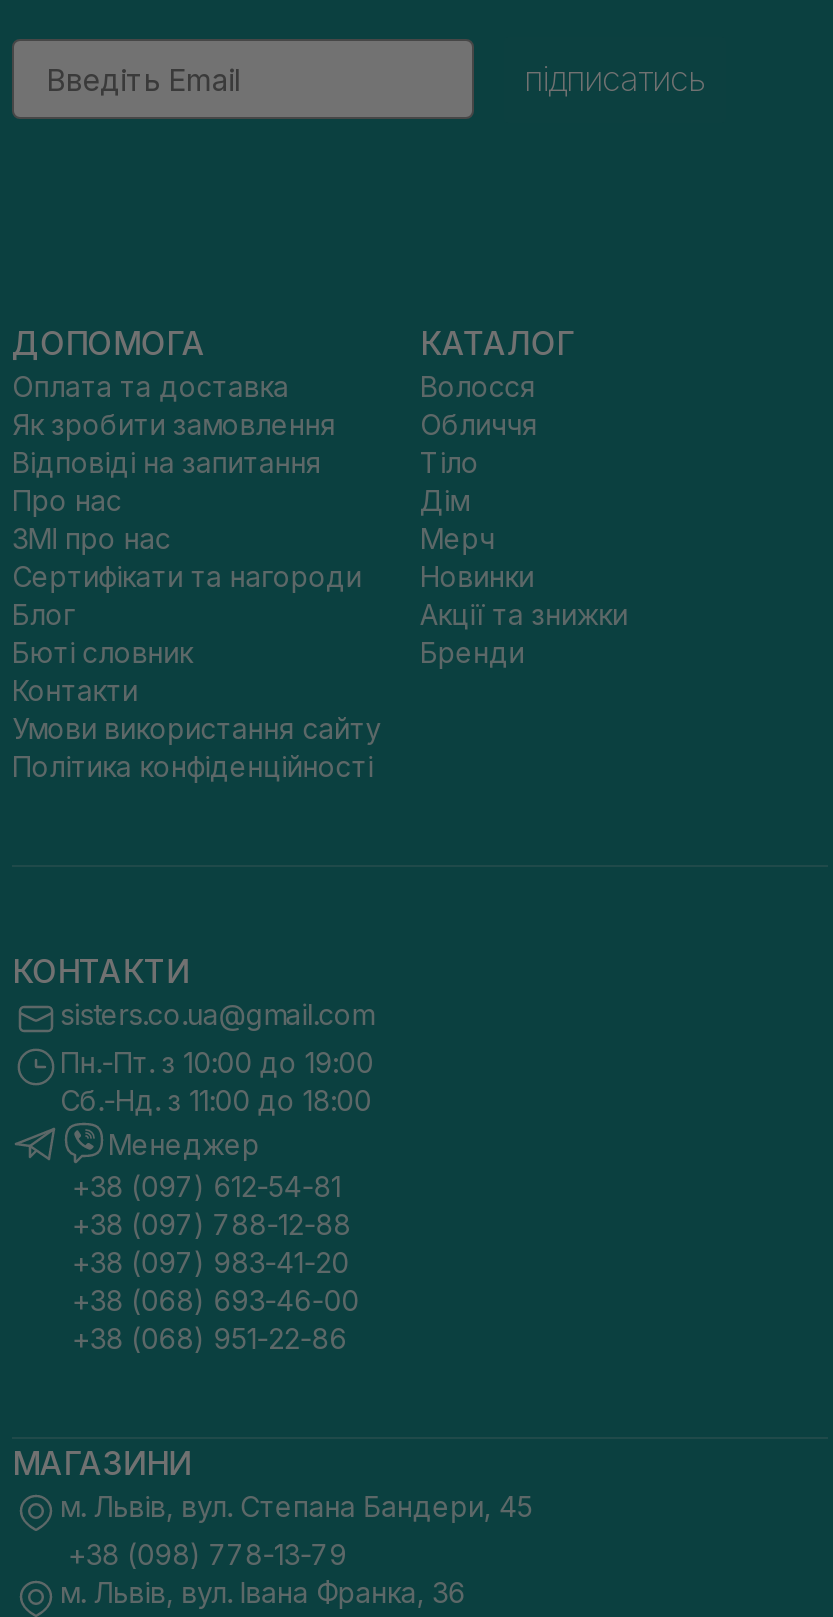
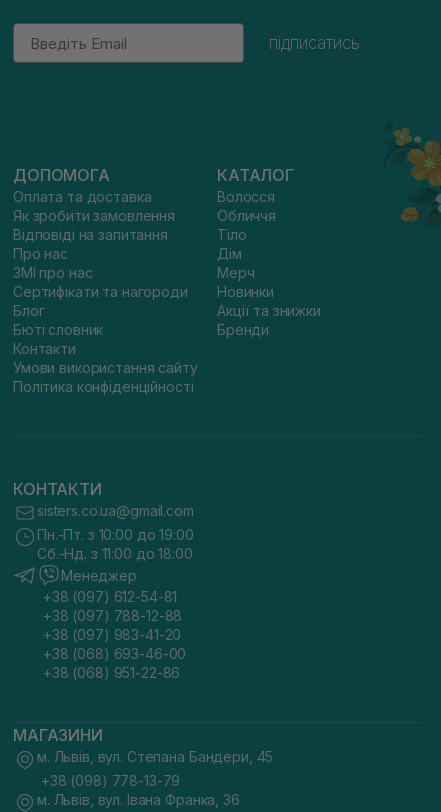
none -> [386,124,438,226] [image]

